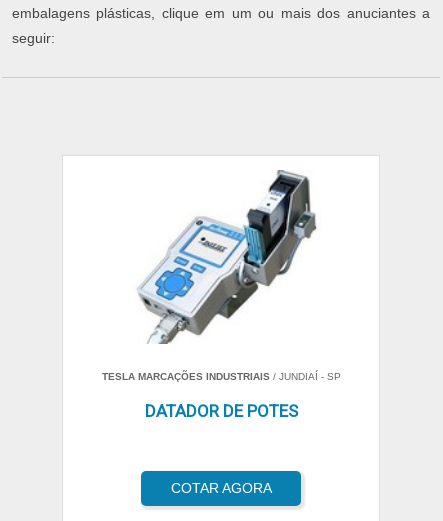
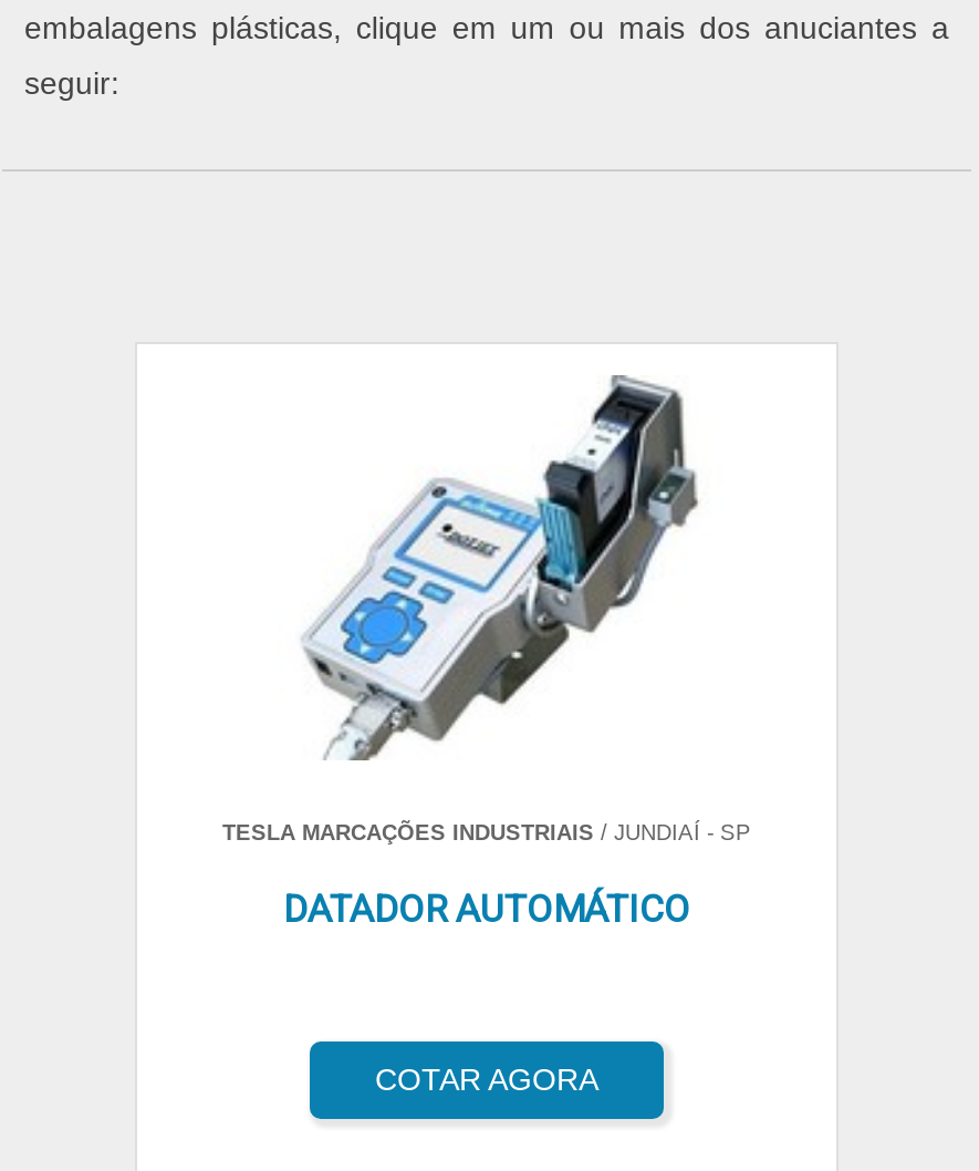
[144,401,297,421] DATADOR DE POTES -> [283,887,690,931] DATADOR AUTOMÁTICO

